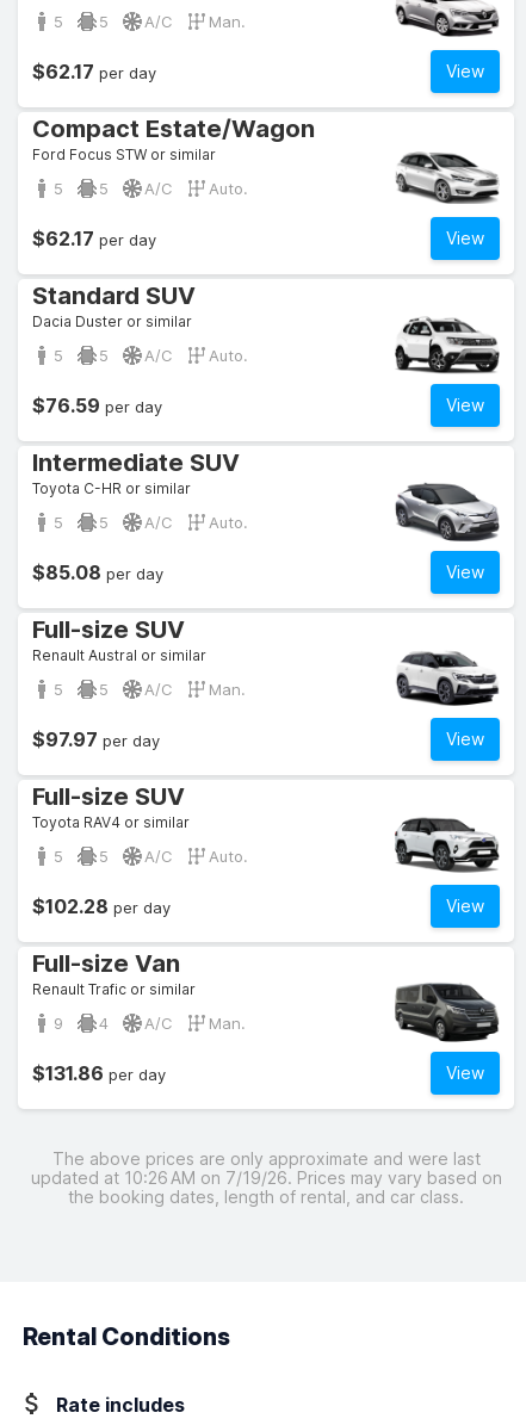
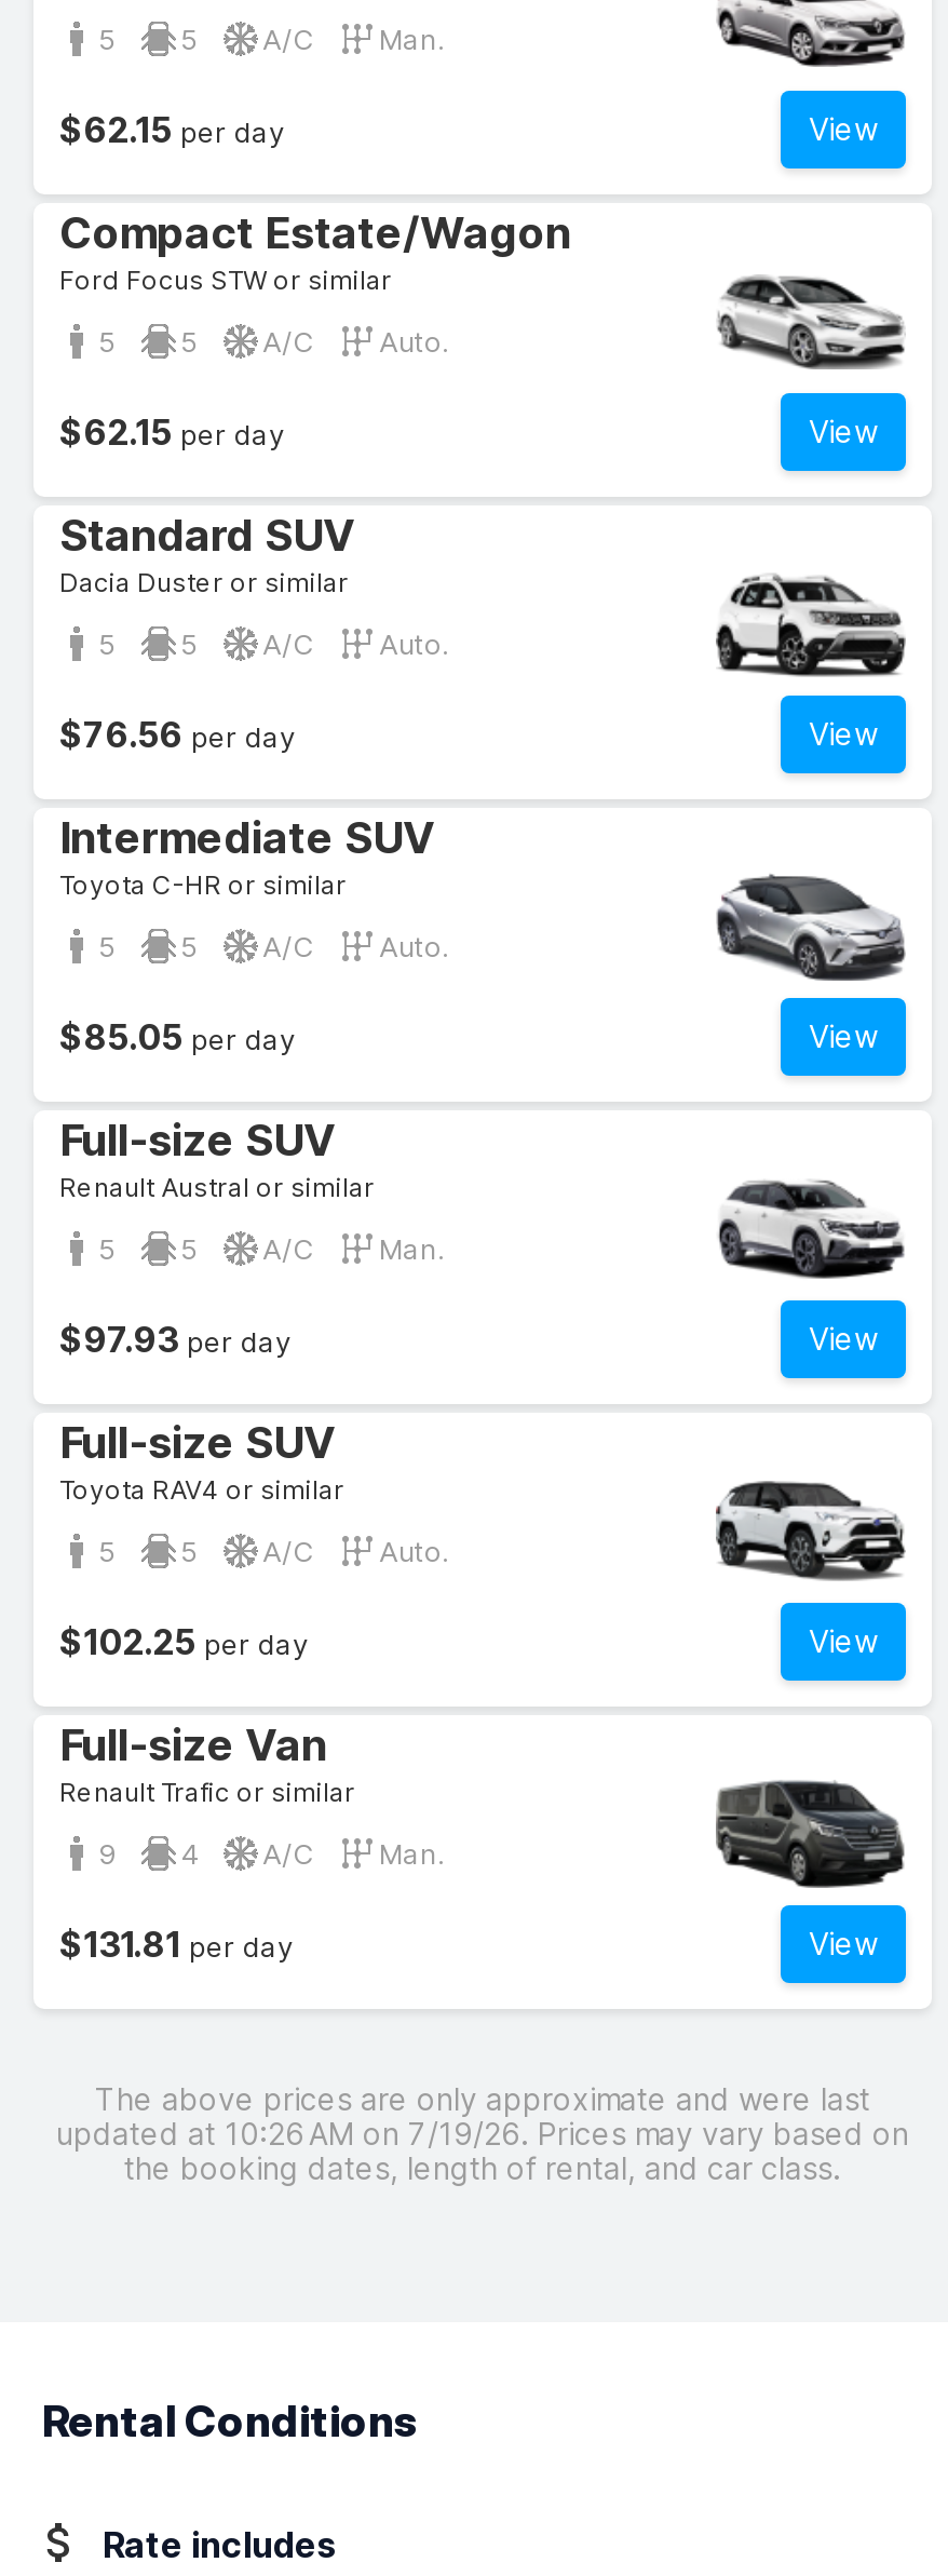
[32,60,156,83] $62.17 per day -> [59,108,284,151] $62.15 per day
[32,227,156,250] $62.17 per day -> [59,410,284,454] $62.15 per day
[32,394,162,417] $76.59 per day -> [59,713,295,756] $76.56 per day
[32,560,163,584] $85.08 per day -> [59,1015,295,1058] $85.05 per day
[32,727,160,751] $97.97 per day -> [59,1318,290,1361] $97.93 per day
[32,894,171,918] $102.28 per day -> [59,1620,308,1663] $102.25 per day
[32,1061,166,1085] $131.86 per day -> [59,1923,293,1966] $131.81 per day

